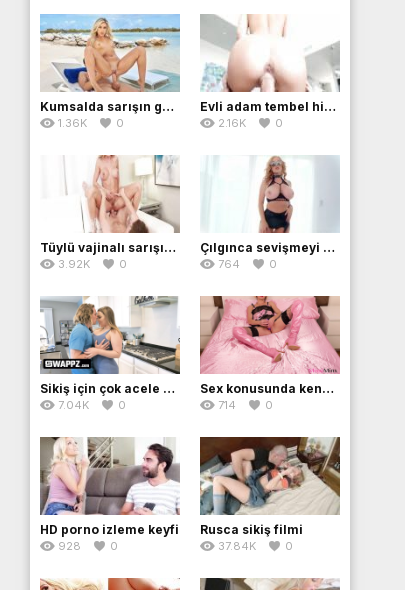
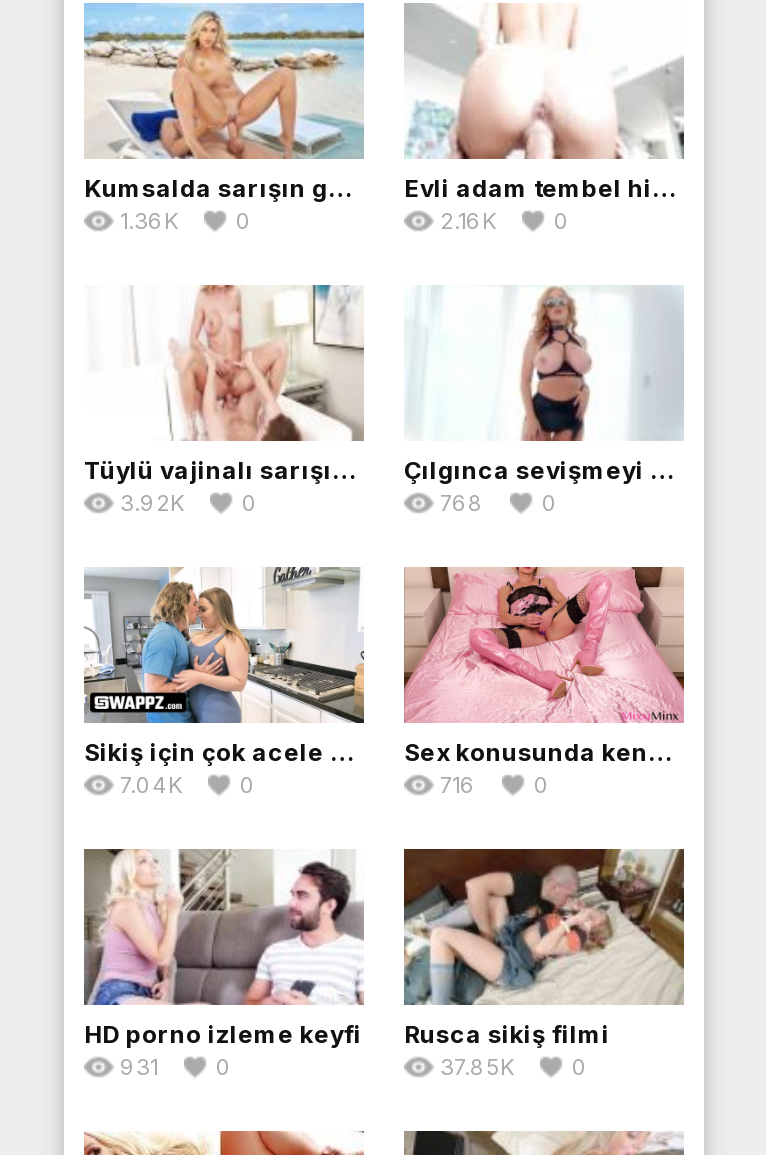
[218,257,240,271] 764 -> [440,489,484,517] 768
[218,398,236,412] 714 -> [440,771,476,799] 716
[58,539,81,553] 928 -> [120,1053,158,1081] 931
[218,539,256,553] 37.84K -> [440,1053,514,1081] 37.85K

